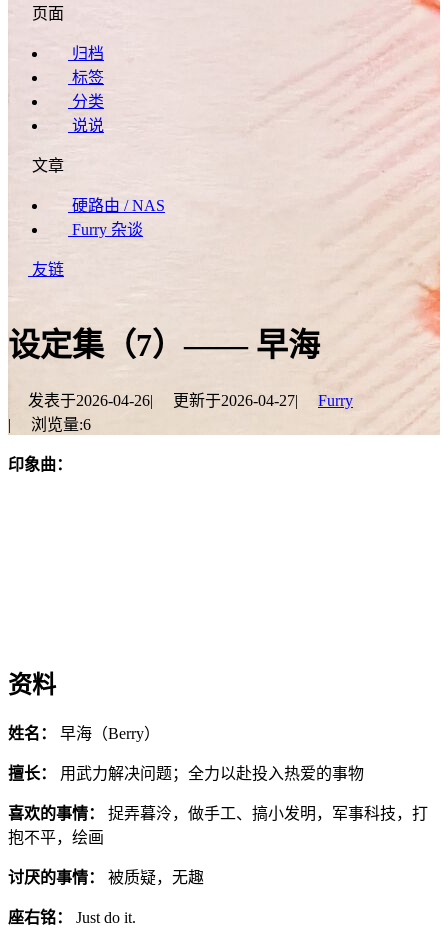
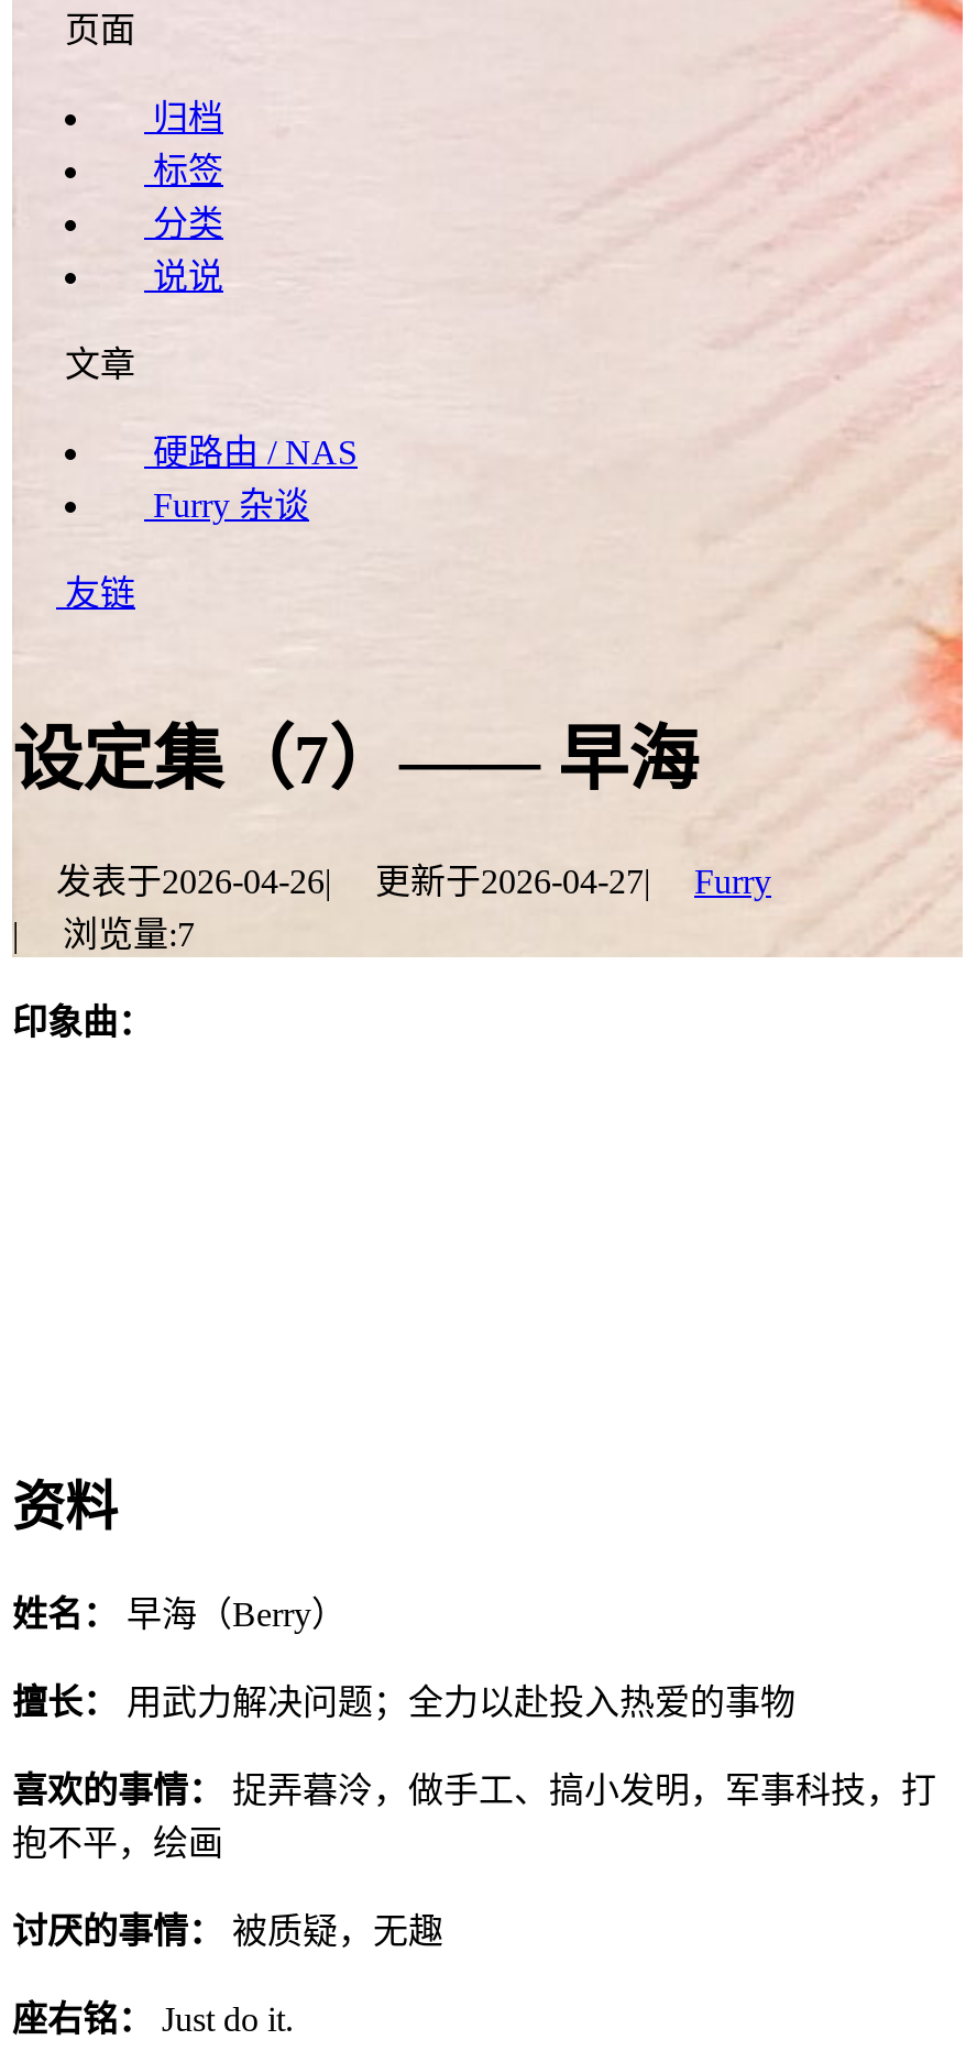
[31,416,91,433] 浏览量:6 -> [63,915,195,953] 浏览量:7

